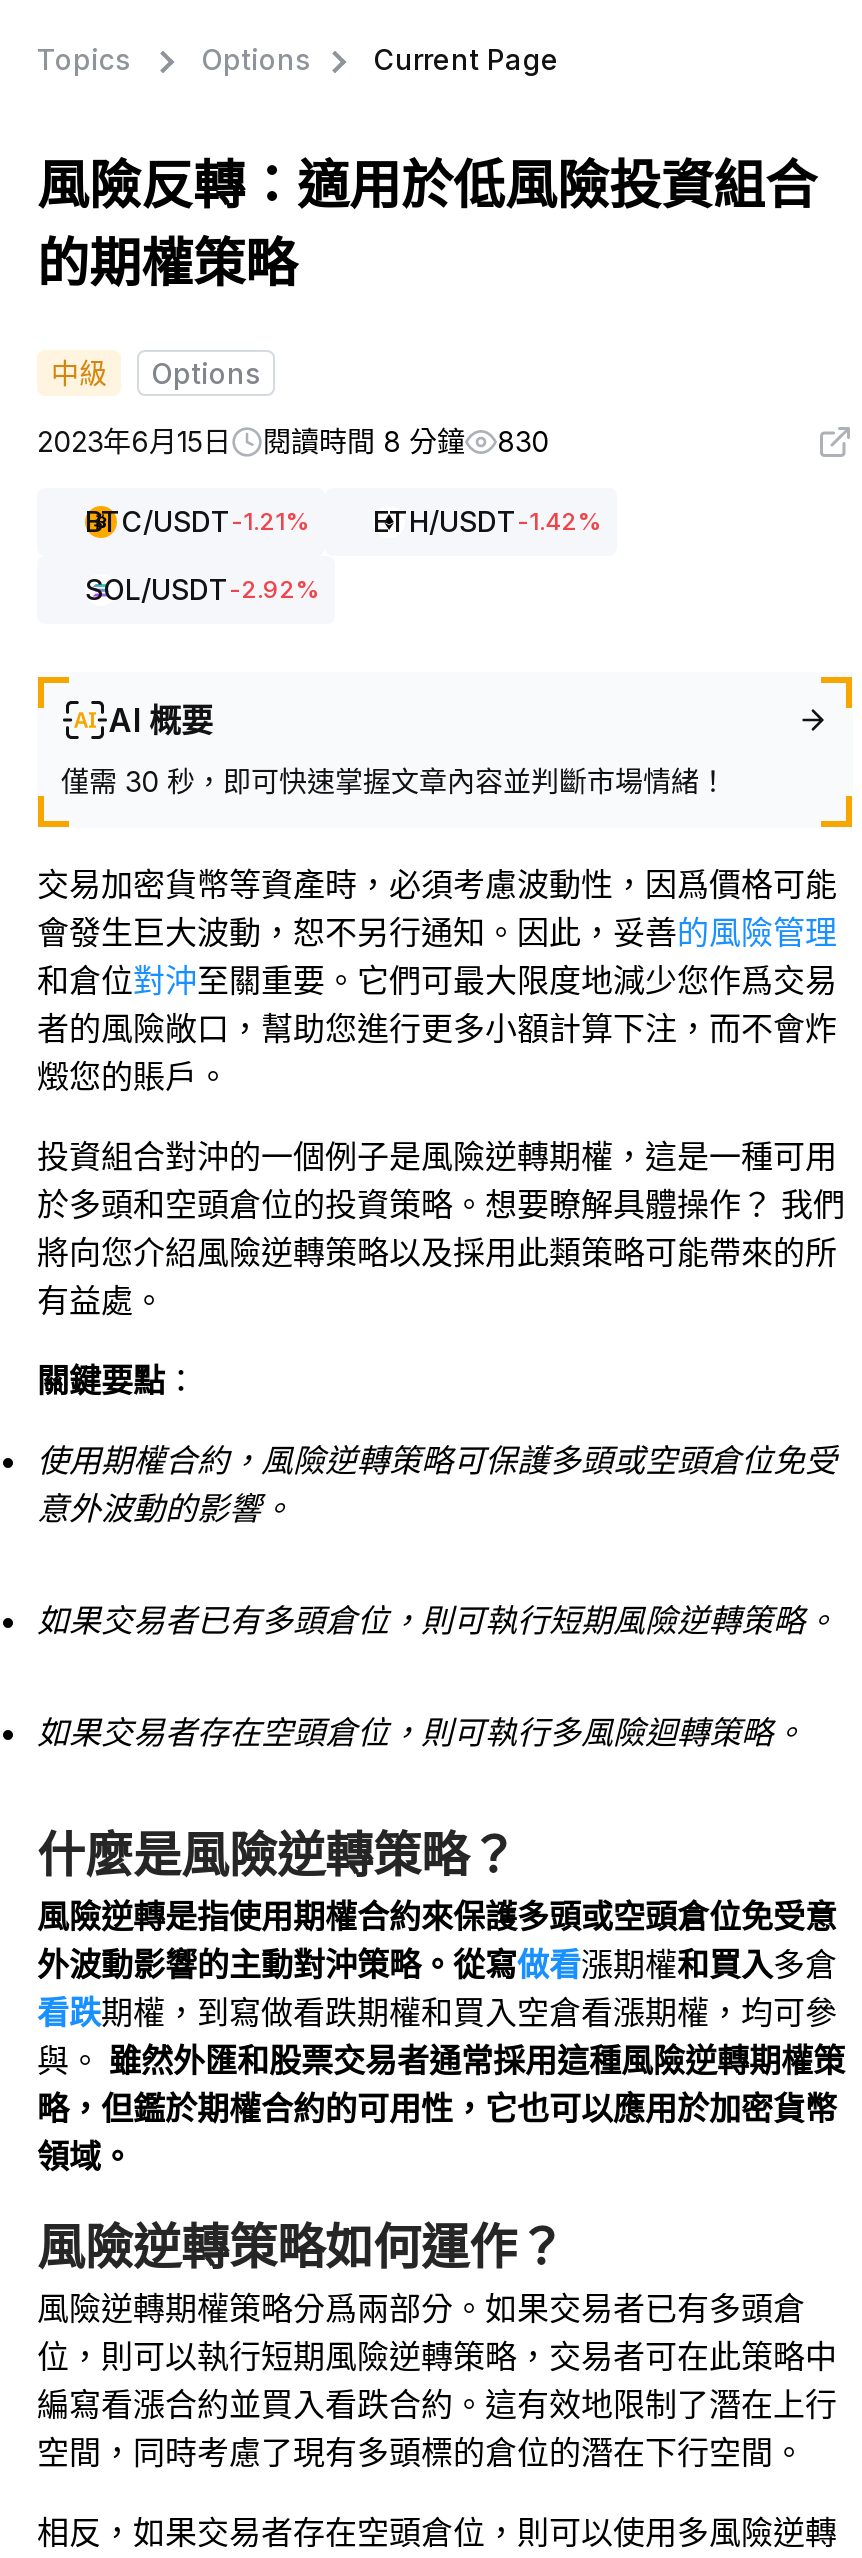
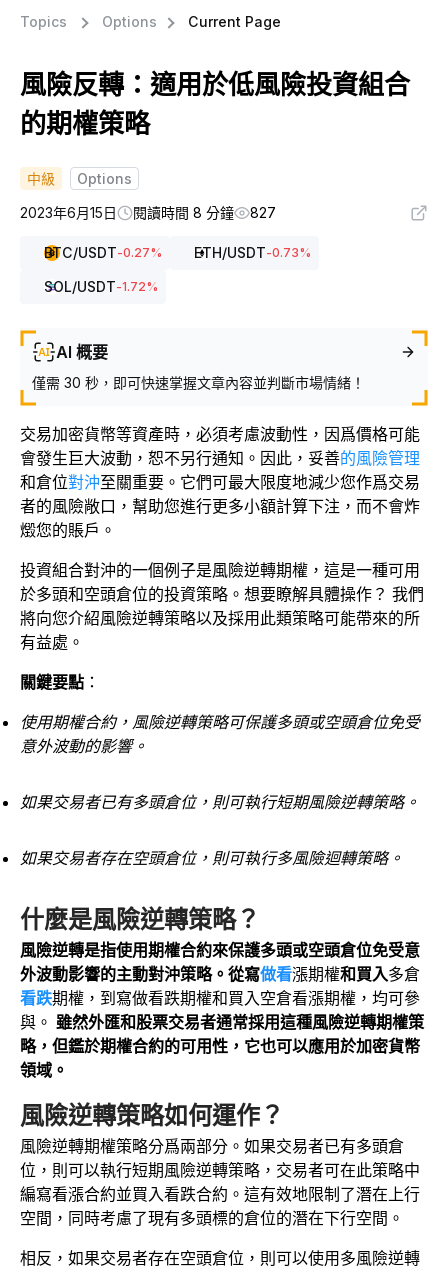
[37,424,549,458] 2023年6月15日 閱讀時間 8 分鐘 830 -> [20,204,276,221] 2023年6月15日 閱讀時間 8 分鐘 827
[85,504,309,538] BTC/USDT-1.21% -> [44,244,162,261] BTC/USDT-0.27%
[373,504,601,538] ETH/USDT-1.42% -> [194,244,311,261] ETH/USDT-0.73%
[85,572,319,606] SOL/USDT-2.92% -> [44,278,158,295] SOL/USDT-1.72%

